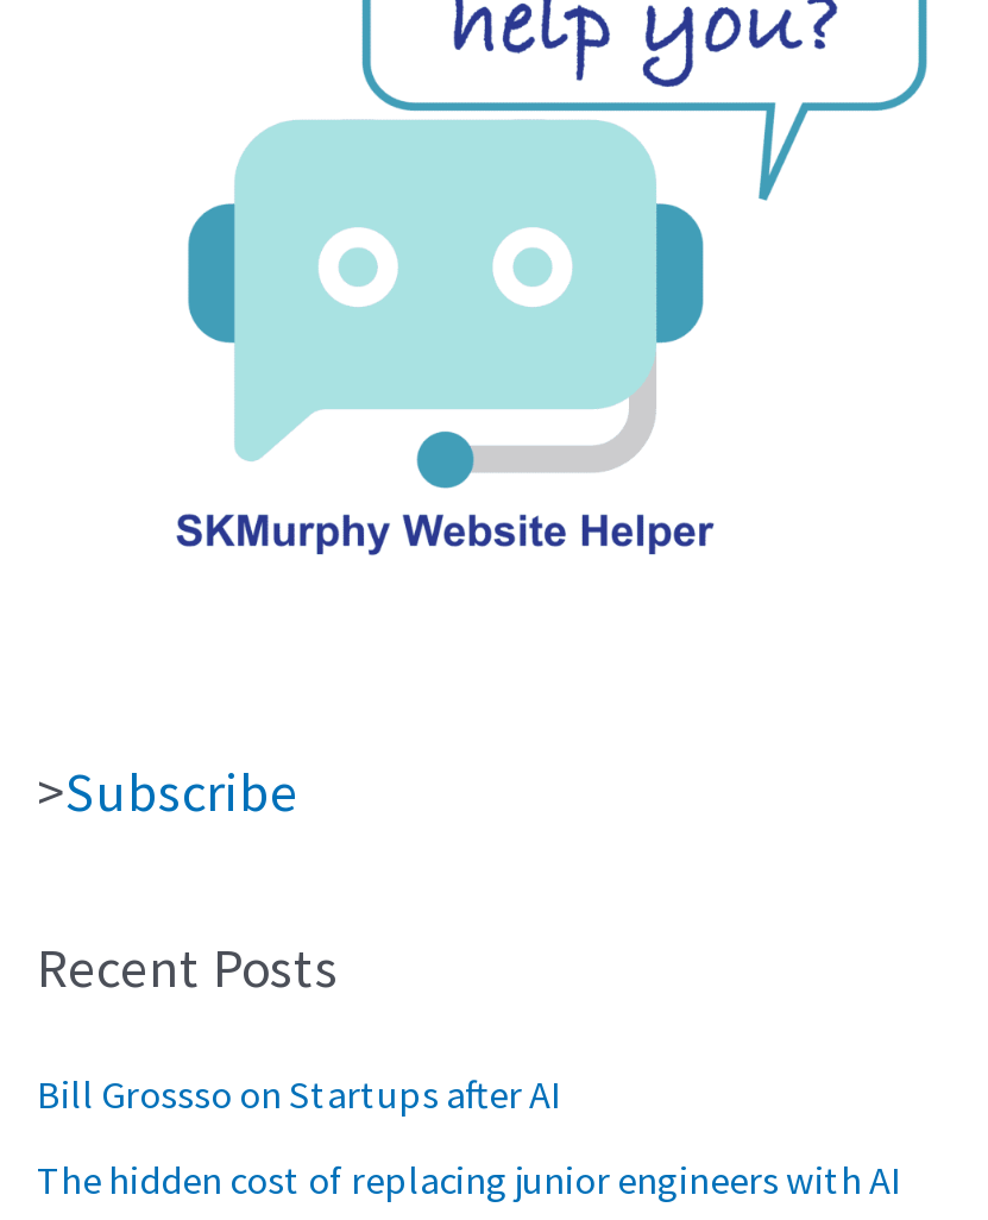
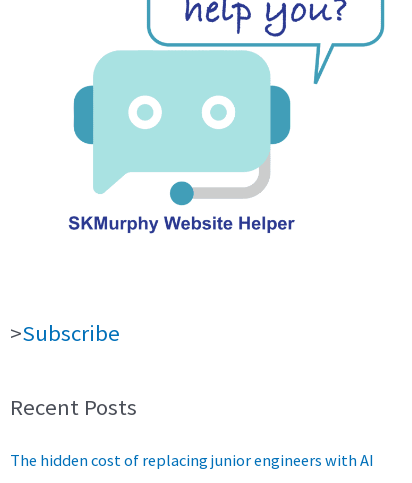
[37,1071,562,1118] Bill Grossso on Startups after AI -> none

